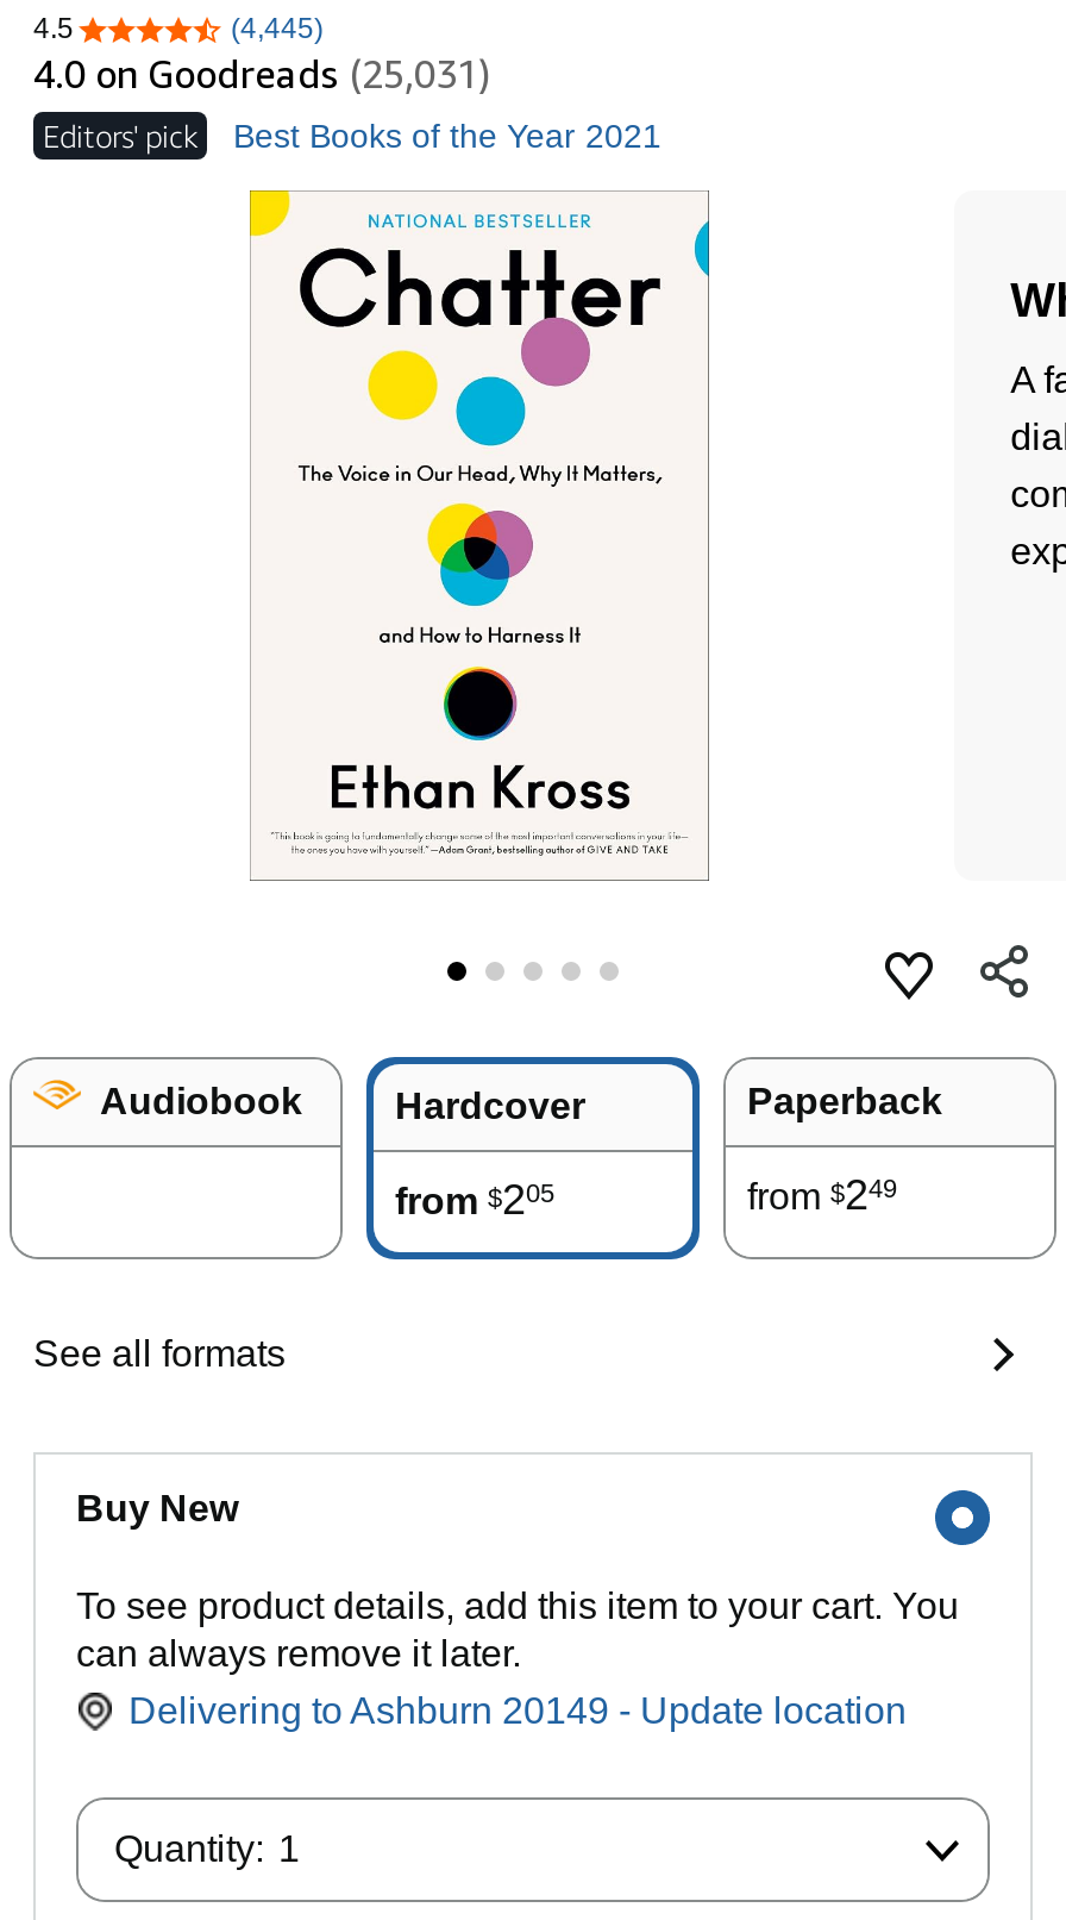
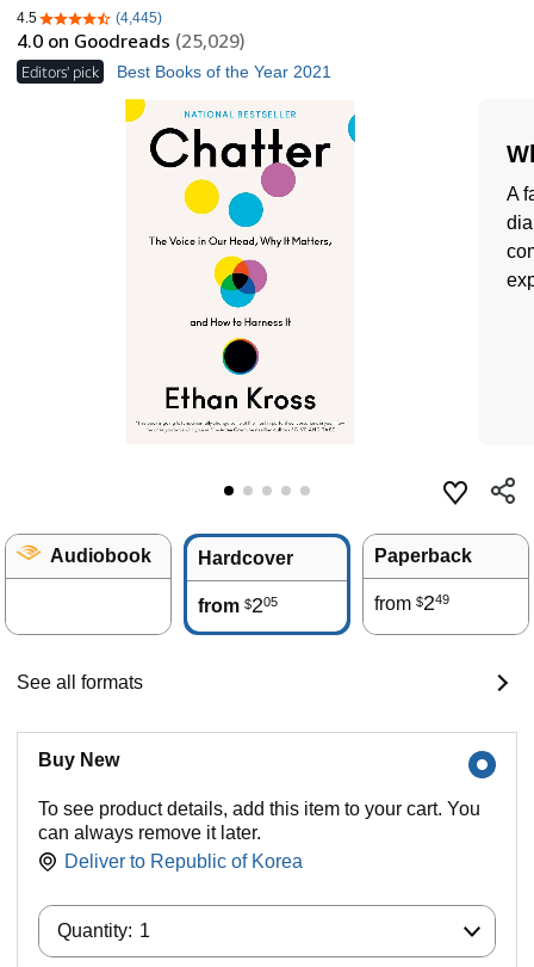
[33,50,490,98] 4.0 on Goodreads (25,031) -> [17,29,246,53] 4.0 on Goodreads (25,029)
[128,1691,907,1731] Delivering to Ashburn 20149 - Update location -> [64,851,303,872] Deliver to Republic of Korea

